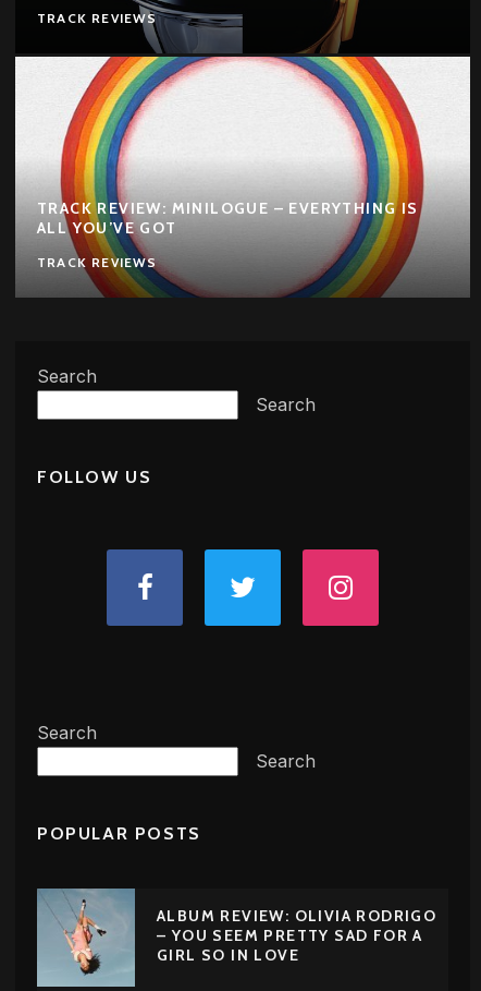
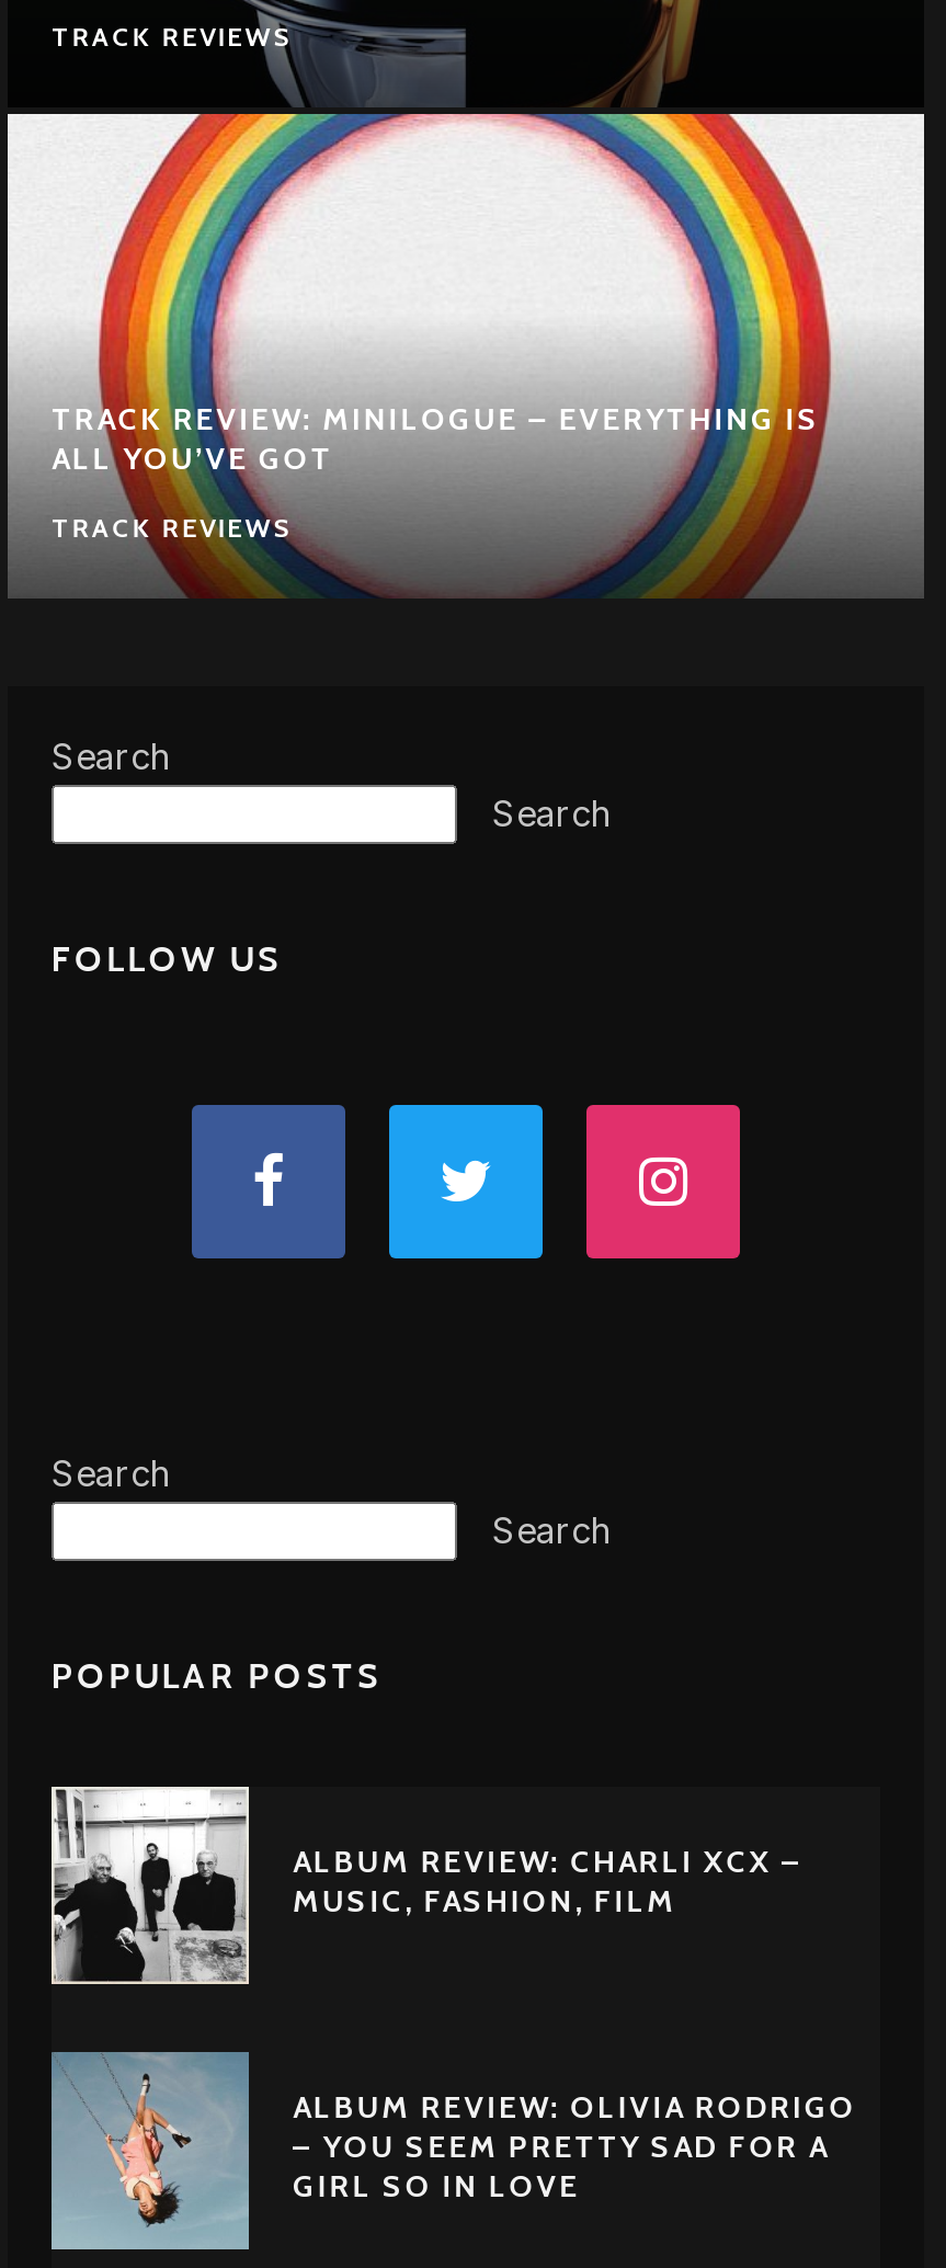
none -> [49,1785,802,1984] [image] | ALBUM REVIEW: CHARLI XCX – | MUSIC, FASHION, FILM

